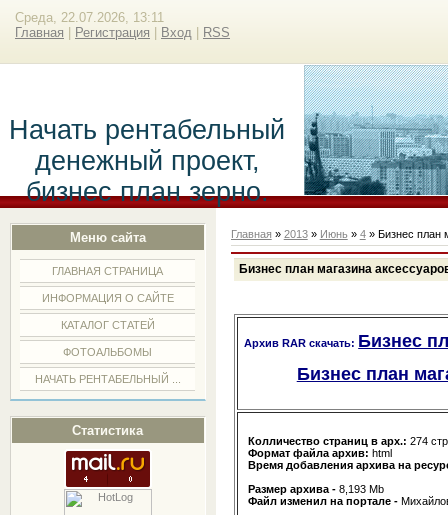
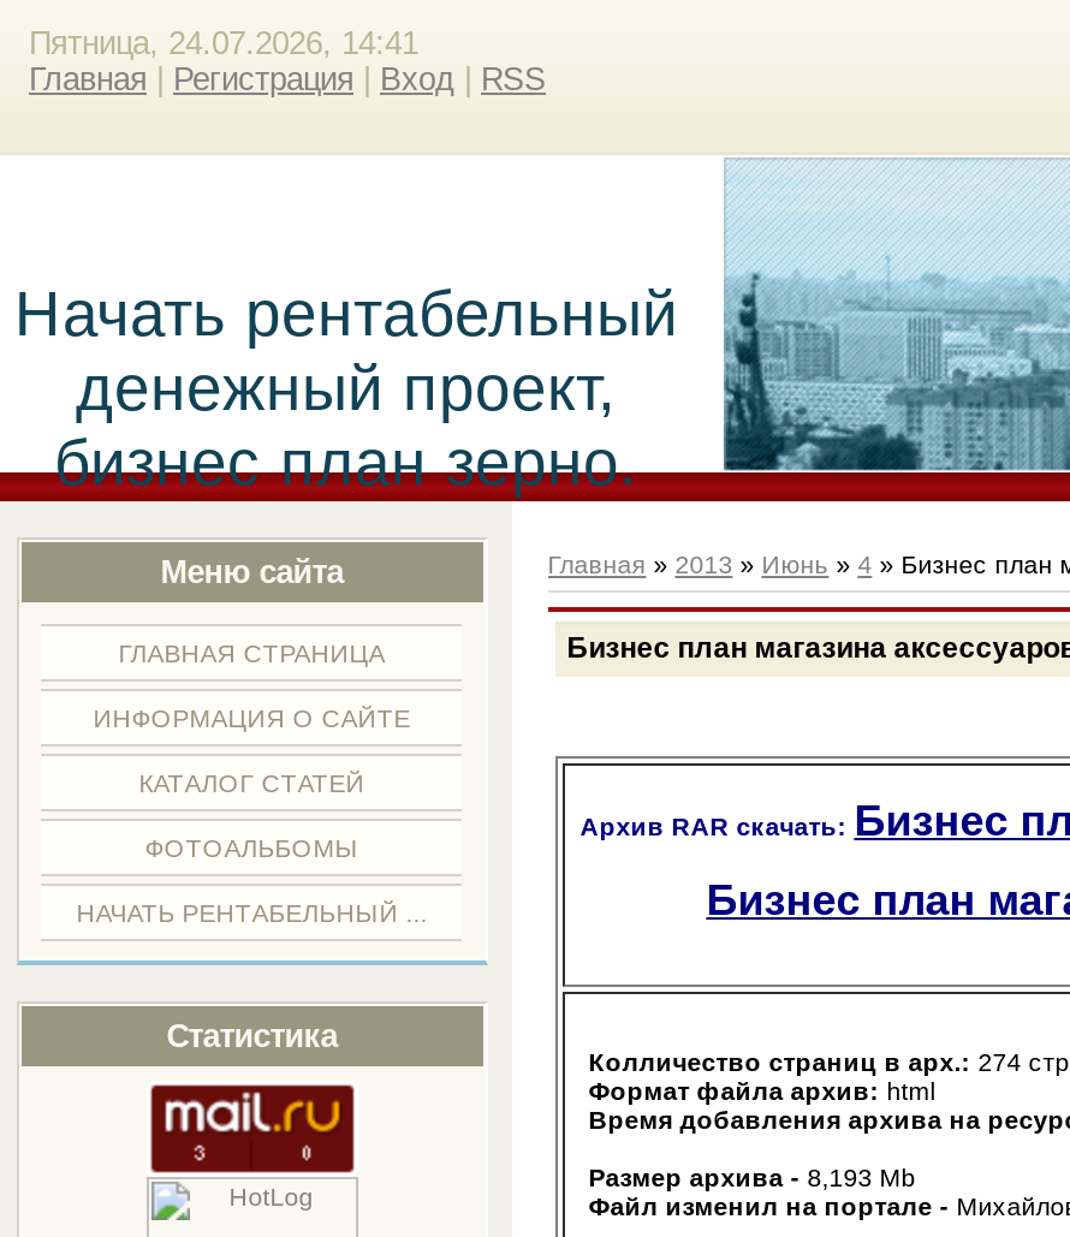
[15,10,164,25] Среда, 22.07.2026, 13:11 -> [29,25,418,61] Пятница, 24.07.2026, 14:41

